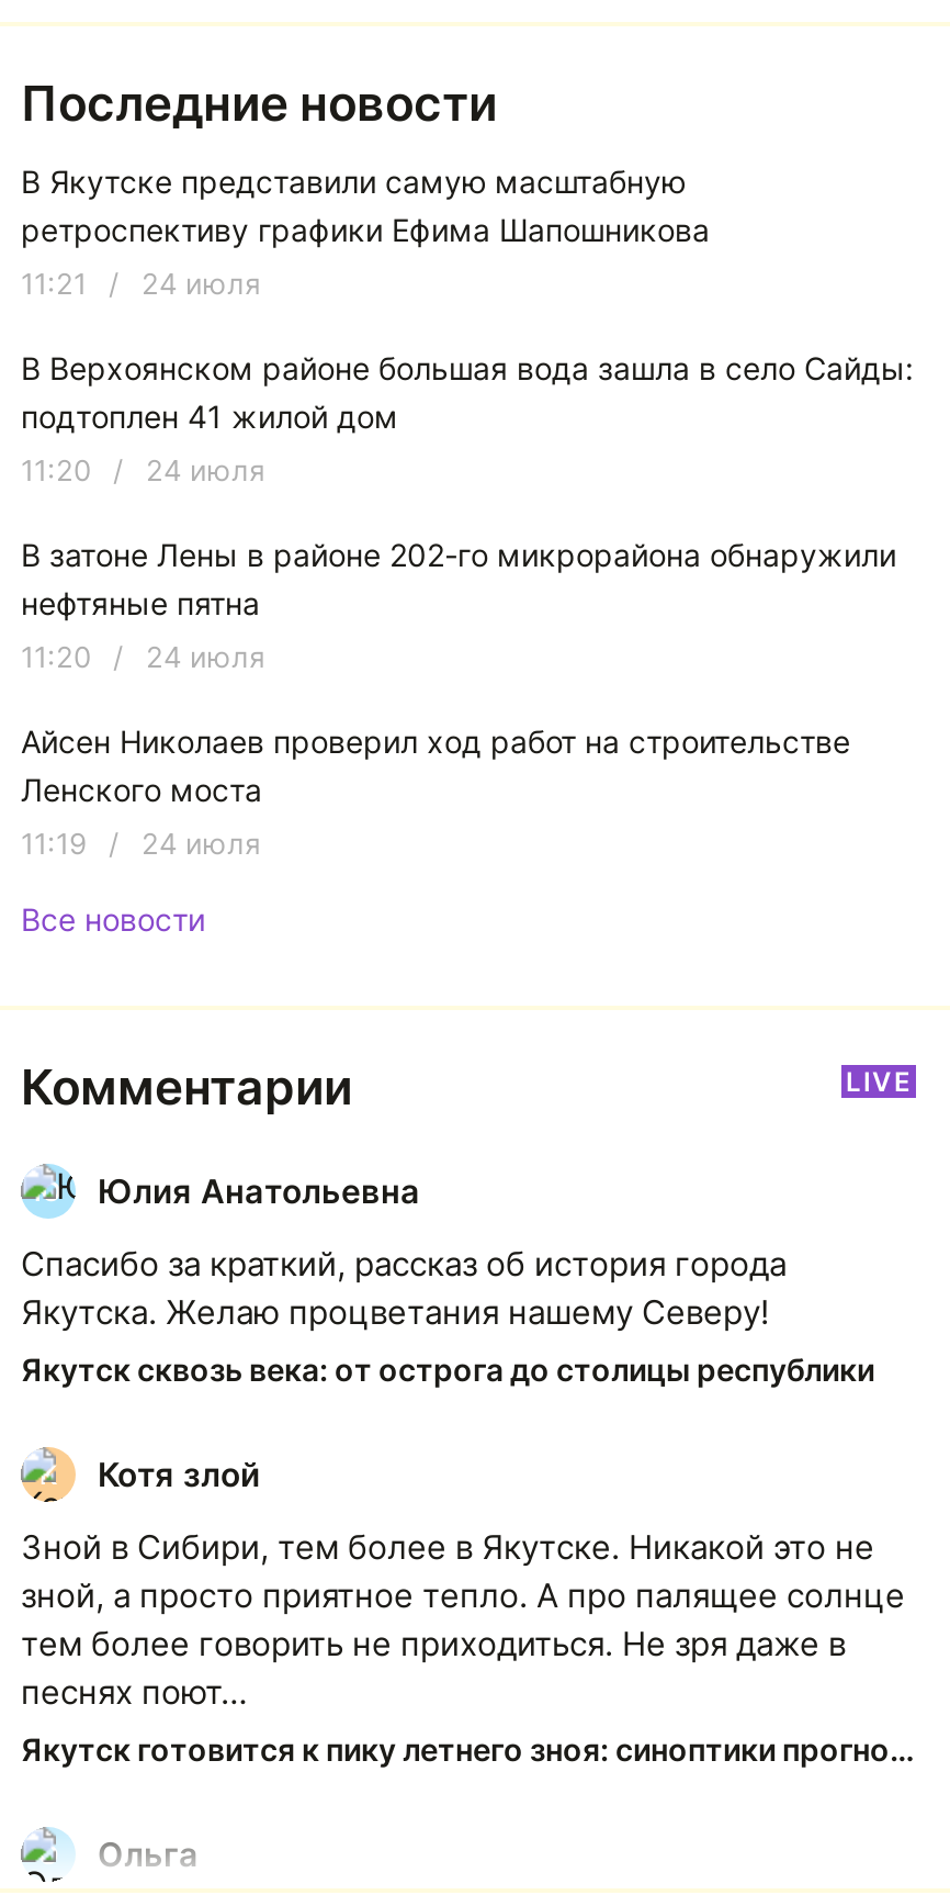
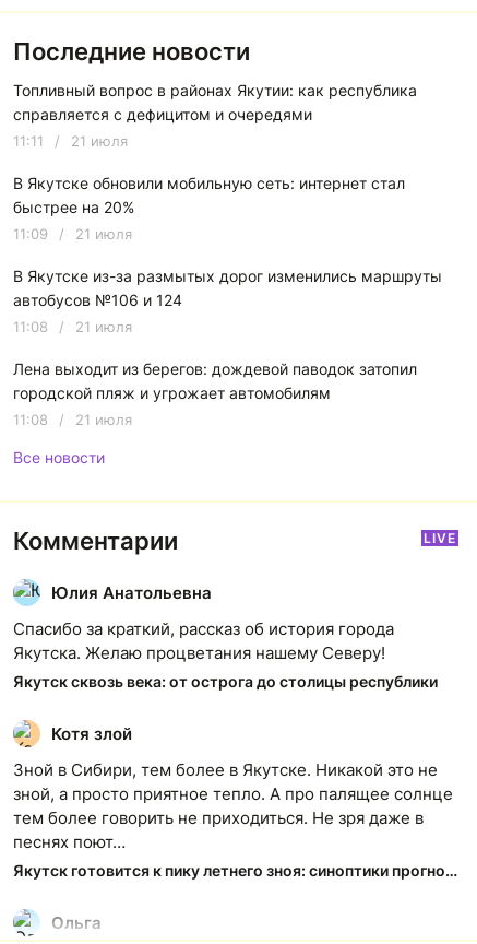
[21,163,710,249] В Якутске представили самую масштабную | ретроспективу графики Ефима Шапошникова -> [13,81,417,124] Топливный вопрос в районах Якутии: как республика | справляется с дефицитом и очередями
[21,267,260,302] 11:21 / 24 июля -> [13,133,128,150] 11:11 / 21 июля
[21,350,914,436] В Верхоянском районе большая вода зашла в село Сайды: | подтоплен 41 жилой дом -> [13,174,405,217] В Якутске обновили мобильную сеть: интернет стал | быстрее на 20%
[21,453,264,488] 11:20 / 24 июля -> [13,226,132,243] 11:09 / 21 июля
[21,537,896,622] В затоне Лены в районе 202-го микрорайона обнаружили | нефтяные пятна -> [13,267,442,310] В Якутске из-за размытых дорог изменились маршруты | автобусов №106 и 124
[21,640,264,675] 11:20 / 24 июля -> [13,318,132,336] 11:08 / 21 июля
[21,723,850,809] Айсен Николаев проверил ход работ на строительстве | Ленского моста -> [13,360,417,403] Лена выходит из берегов: дождевой паводок затопил | городской пляж и угрожает автомобилям
[21,827,260,862] 11:19 / 24 июля -> [13,411,132,429] 11:08 / 21 июля

